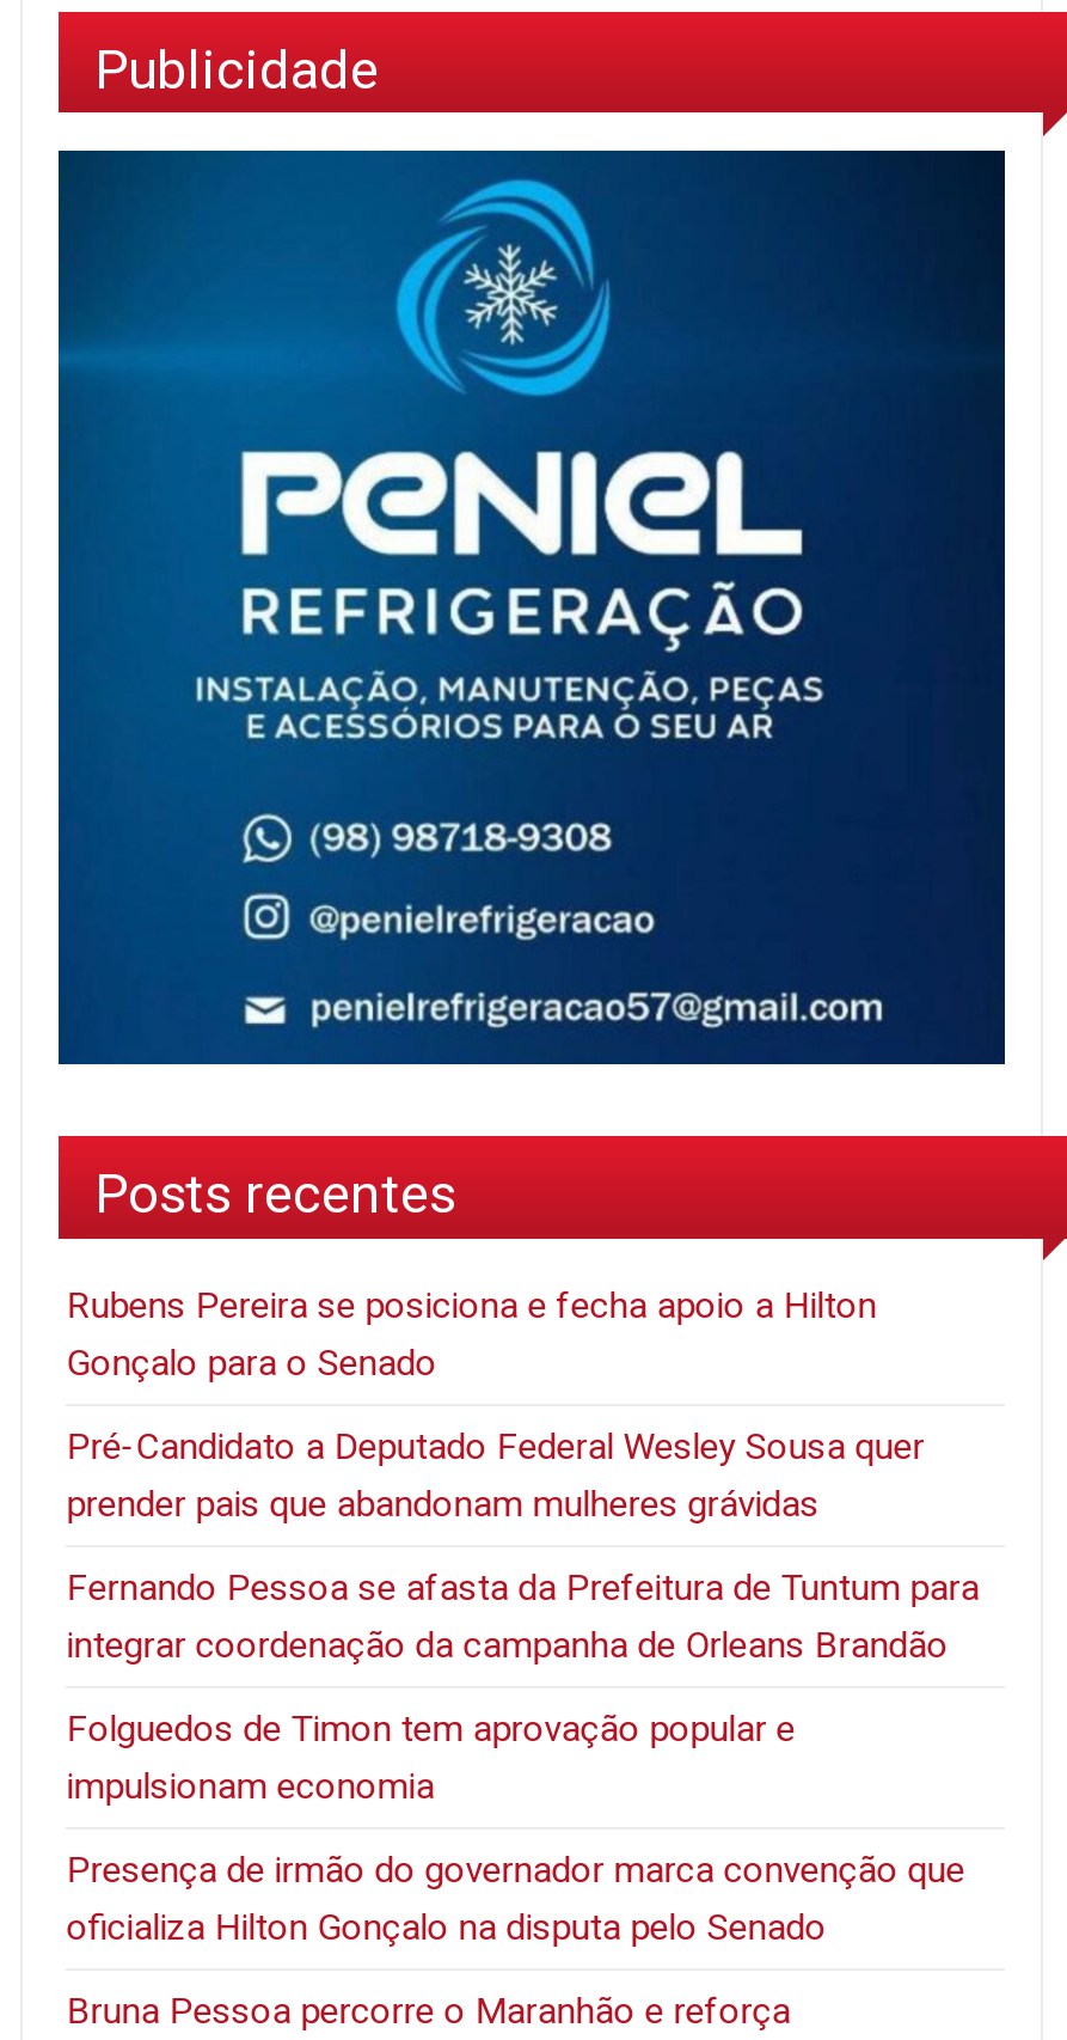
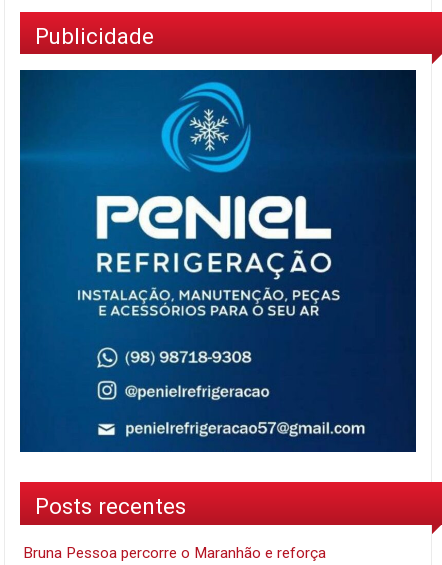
[66,1284,979,1949] Rubens Pereira se posiciona e fecha apoio a Hilton | Gonçalo para o Senado | Pré-Candidato a Deputado Federal Wesley Sousa quer | prender pais que abandonam mulheres grávidas | Fernando Pessoa se afasta da Prefeitura de Tuntum para | integrar coordenação da campanha de Orleans Brandão | Folguedos de Timon tem aprovação popular e | impulsionam economia | Presença de irmão do governador marca convenção que | oficializa Hilton Gonçalo na disputa pelo Senado -> none

